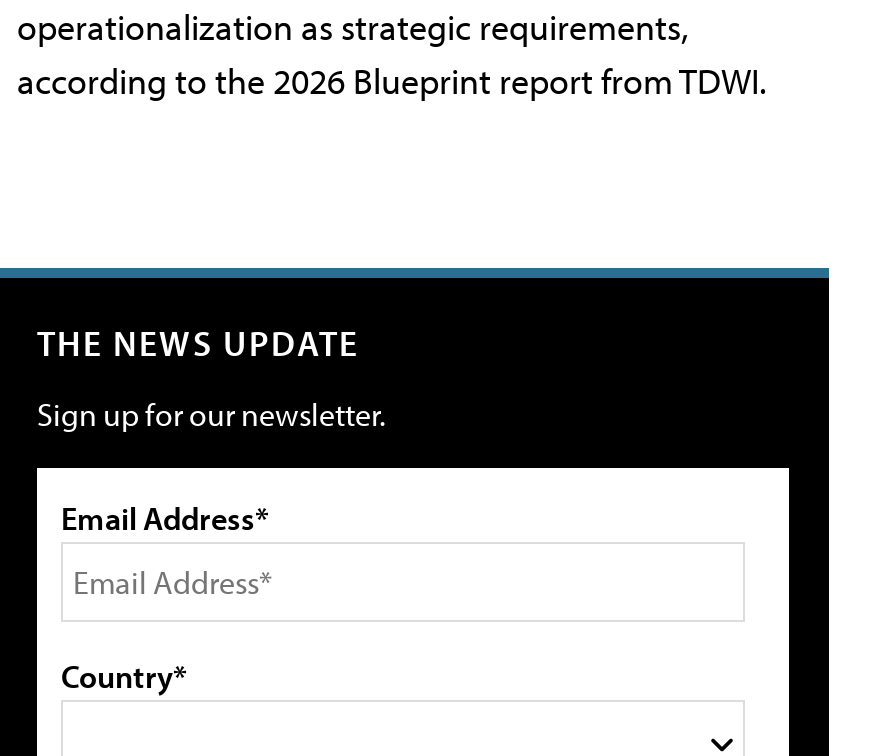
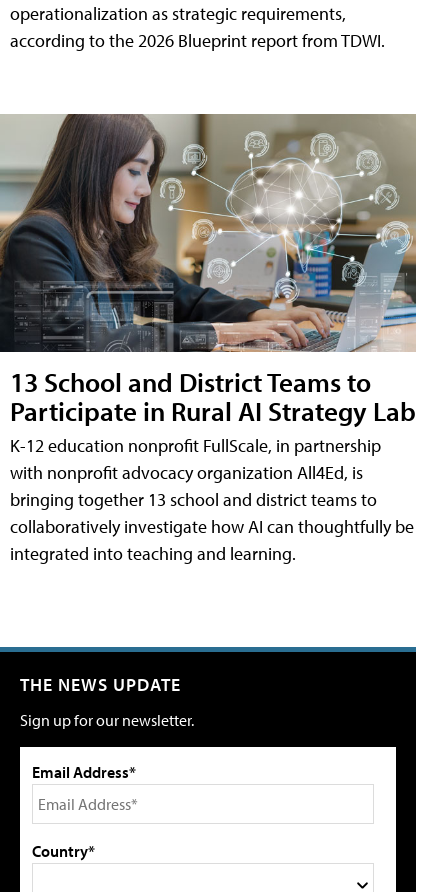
none -> [3,113,417,565] [image] | 13 School and District Teams to | Participate in Rural AI Strategy Lab | K-12 education nonprofit FullScale, in partnership | with nonprofit advocacy organization All4Ed, is | bringing together 13 school and district teams to | collaboratively investigate how AI can thoughtfully be | integrated into teaching and learning.

